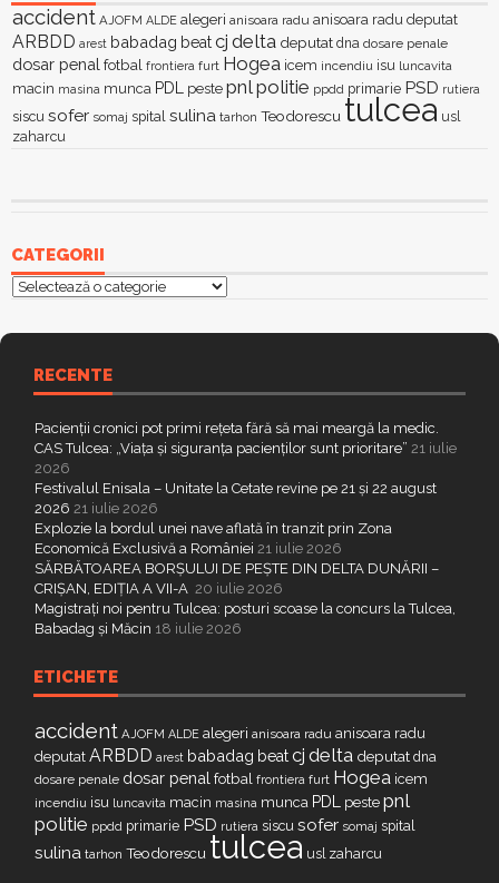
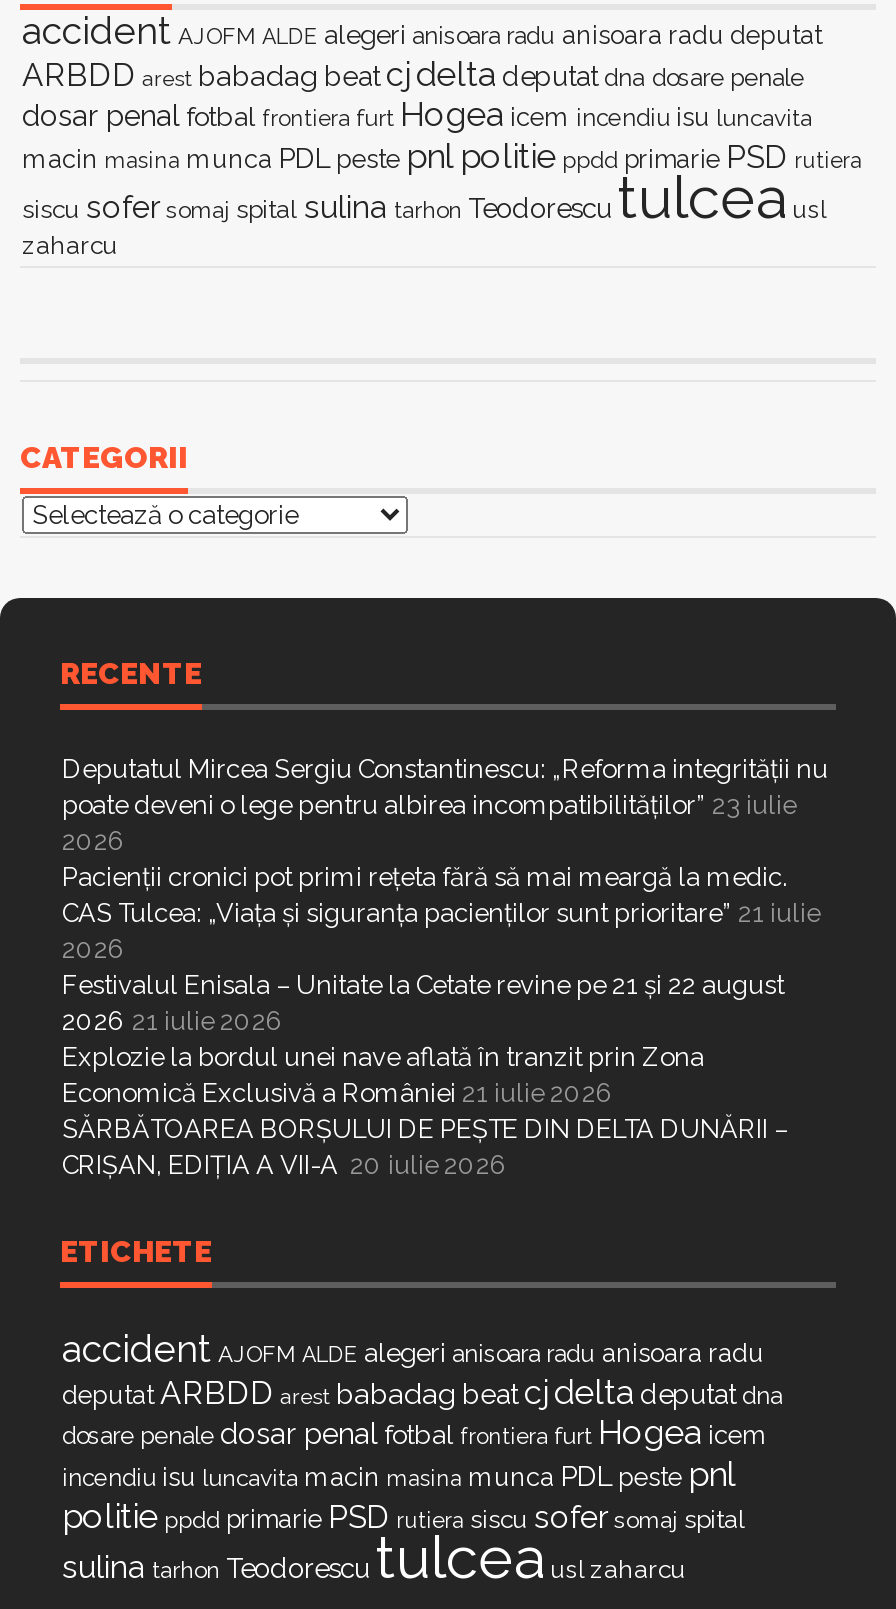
none -> [62,754,828,856] Deputatul Mircea Sergiu Constantinescu: „Reforma integrității nu | poate deveni o lege pentru albirea incompatibilităților” 23 iulie | 2026
moved [35,420,457,597] -> [62,862,820,1180]: Pacienții cronici pot primi rețeta fără să mai meargă la medic. | CAS Tulcea: „Viața și siguranța pacienților sunt prioritare” 21 iulie | 2026 | ... | SĂRBĂTOAREA BORȘULUI DE PEȘTE DIN DELTA DUNĂRII – | CRIȘAN, EDIȚIA A VII-A 20 iulie 2026
[35,600,456,637] Magistrați noi pentru Tulcea: posturi scoase la concurs la Tulcea, | Babadag și Măcin 18 iulie 2026 -> none

